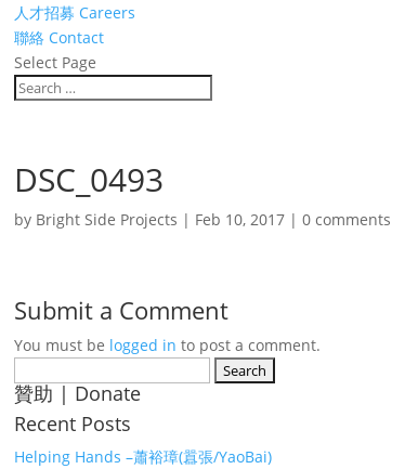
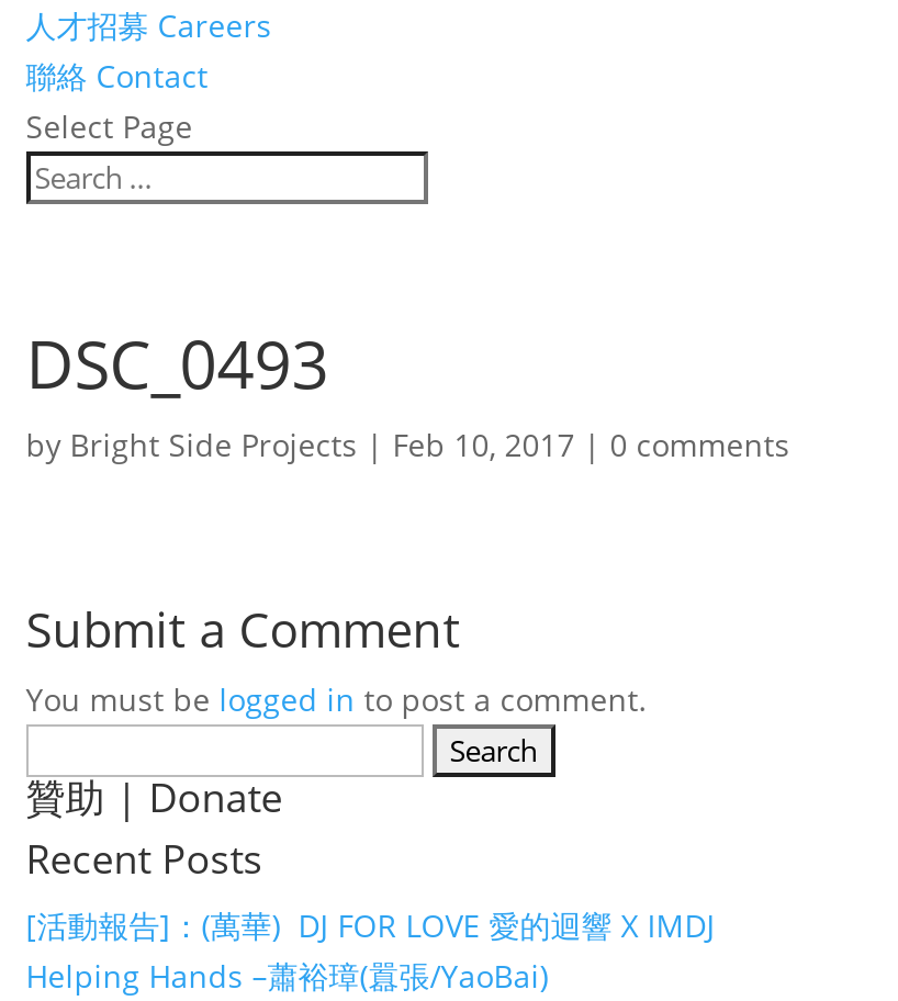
none -> [26,904,715,946] [活動報告]：(萬華) DJ FOR LOVE 愛的迴響 X IMDJ

